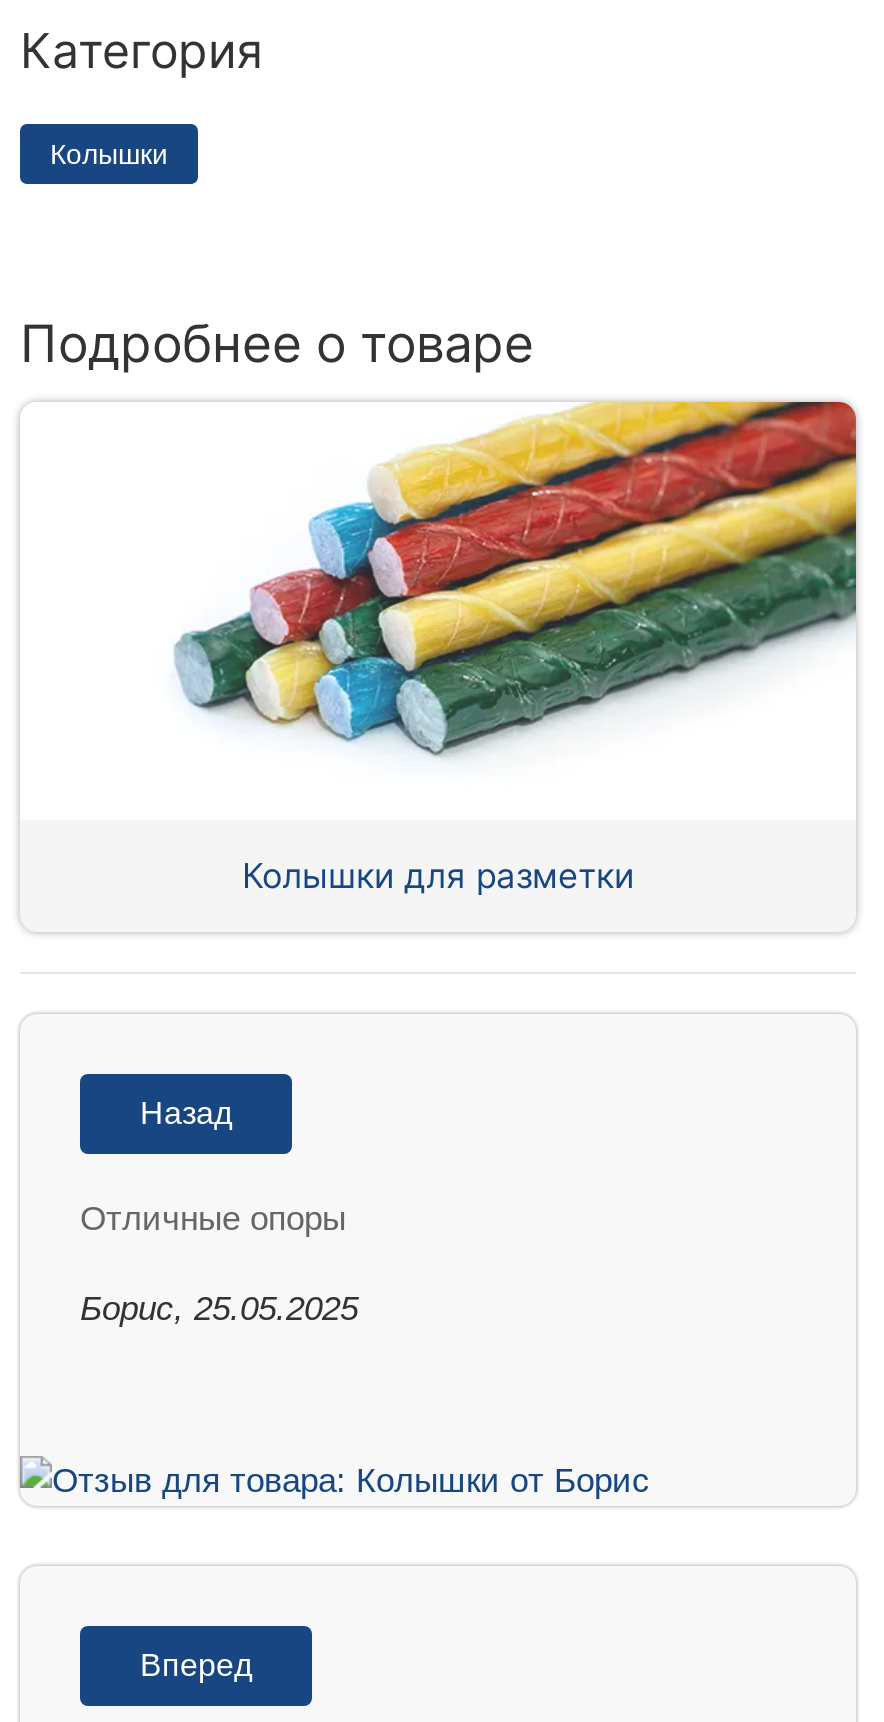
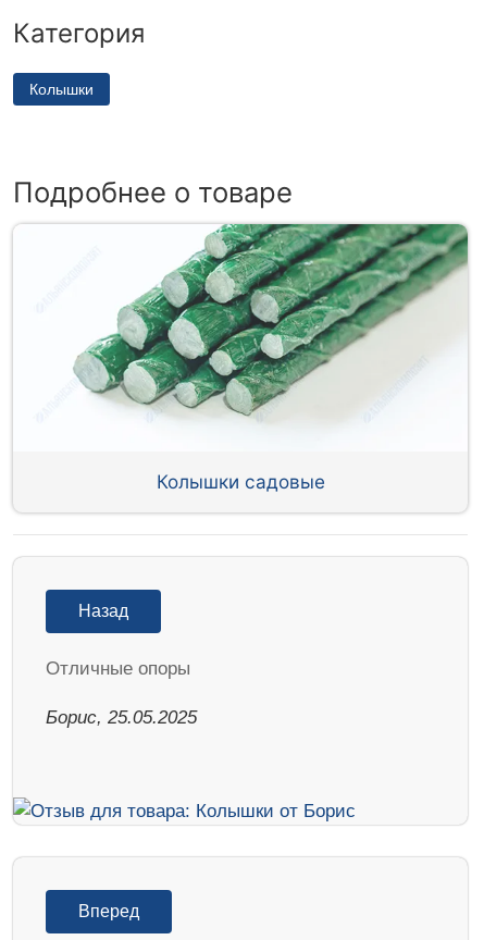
[132,400,858,762] [image] -> [73,223,469,422] [image]
[242,853,634,895] Колышки для разметки -> [156,470,325,492] Колышки садовые

